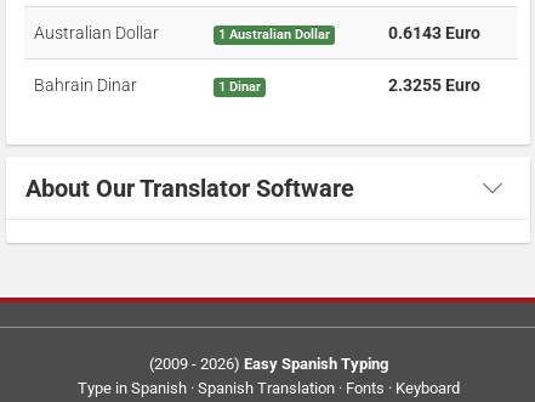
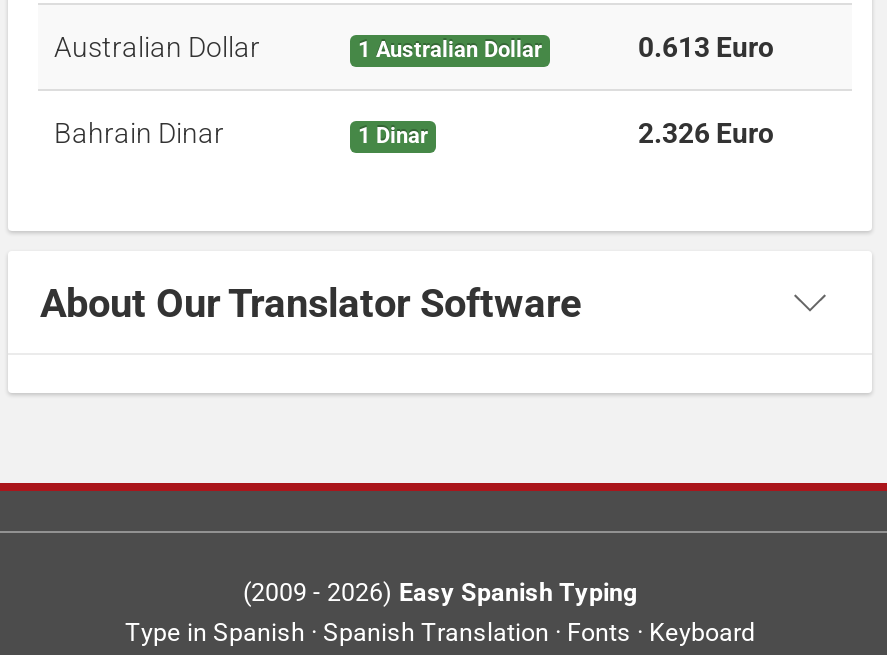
[388,23,480,43] 0.6143 Euro -> [638,31,774,63] 0.613 Euro
[388,75,480,95] 2.3255 Euro -> [638,117,774,149] 2.326 Euro

